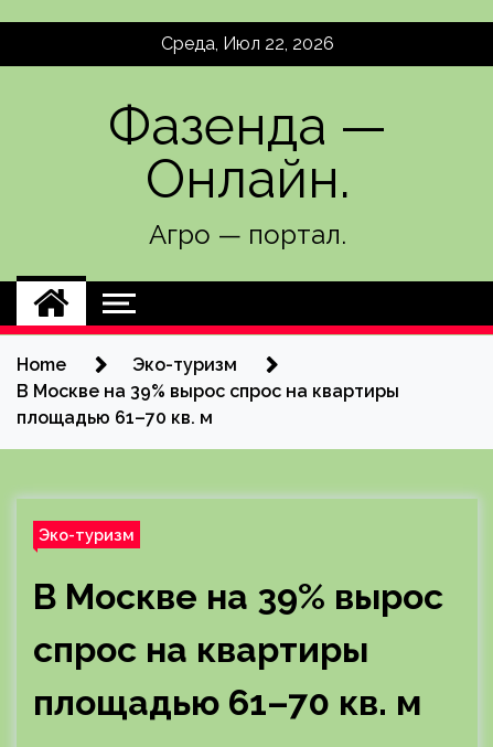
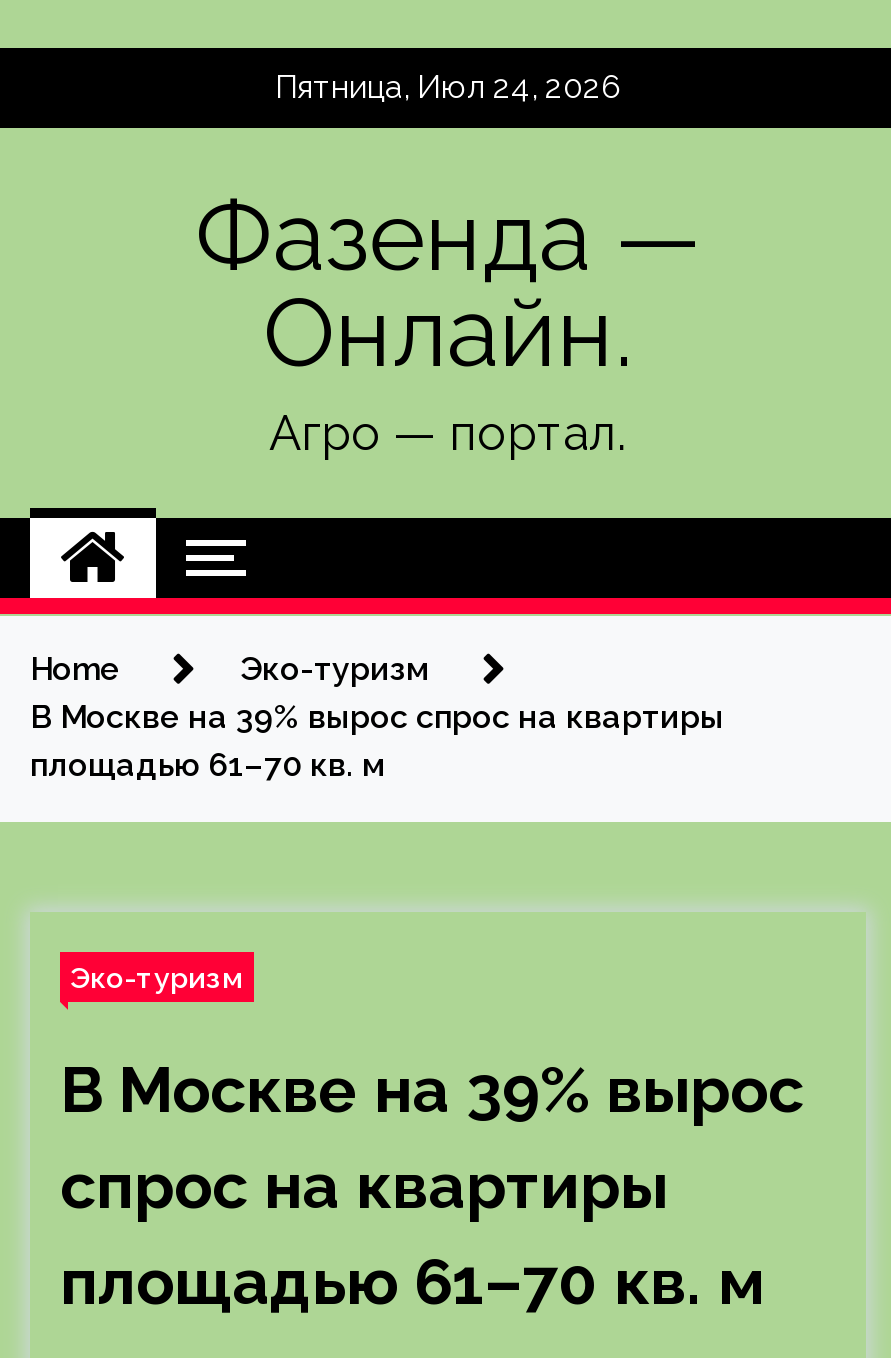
[160,33,334,54] Среда, Июл 22, 2026 -> [275,68,621,106] Пятница, Июл 24, 2026

